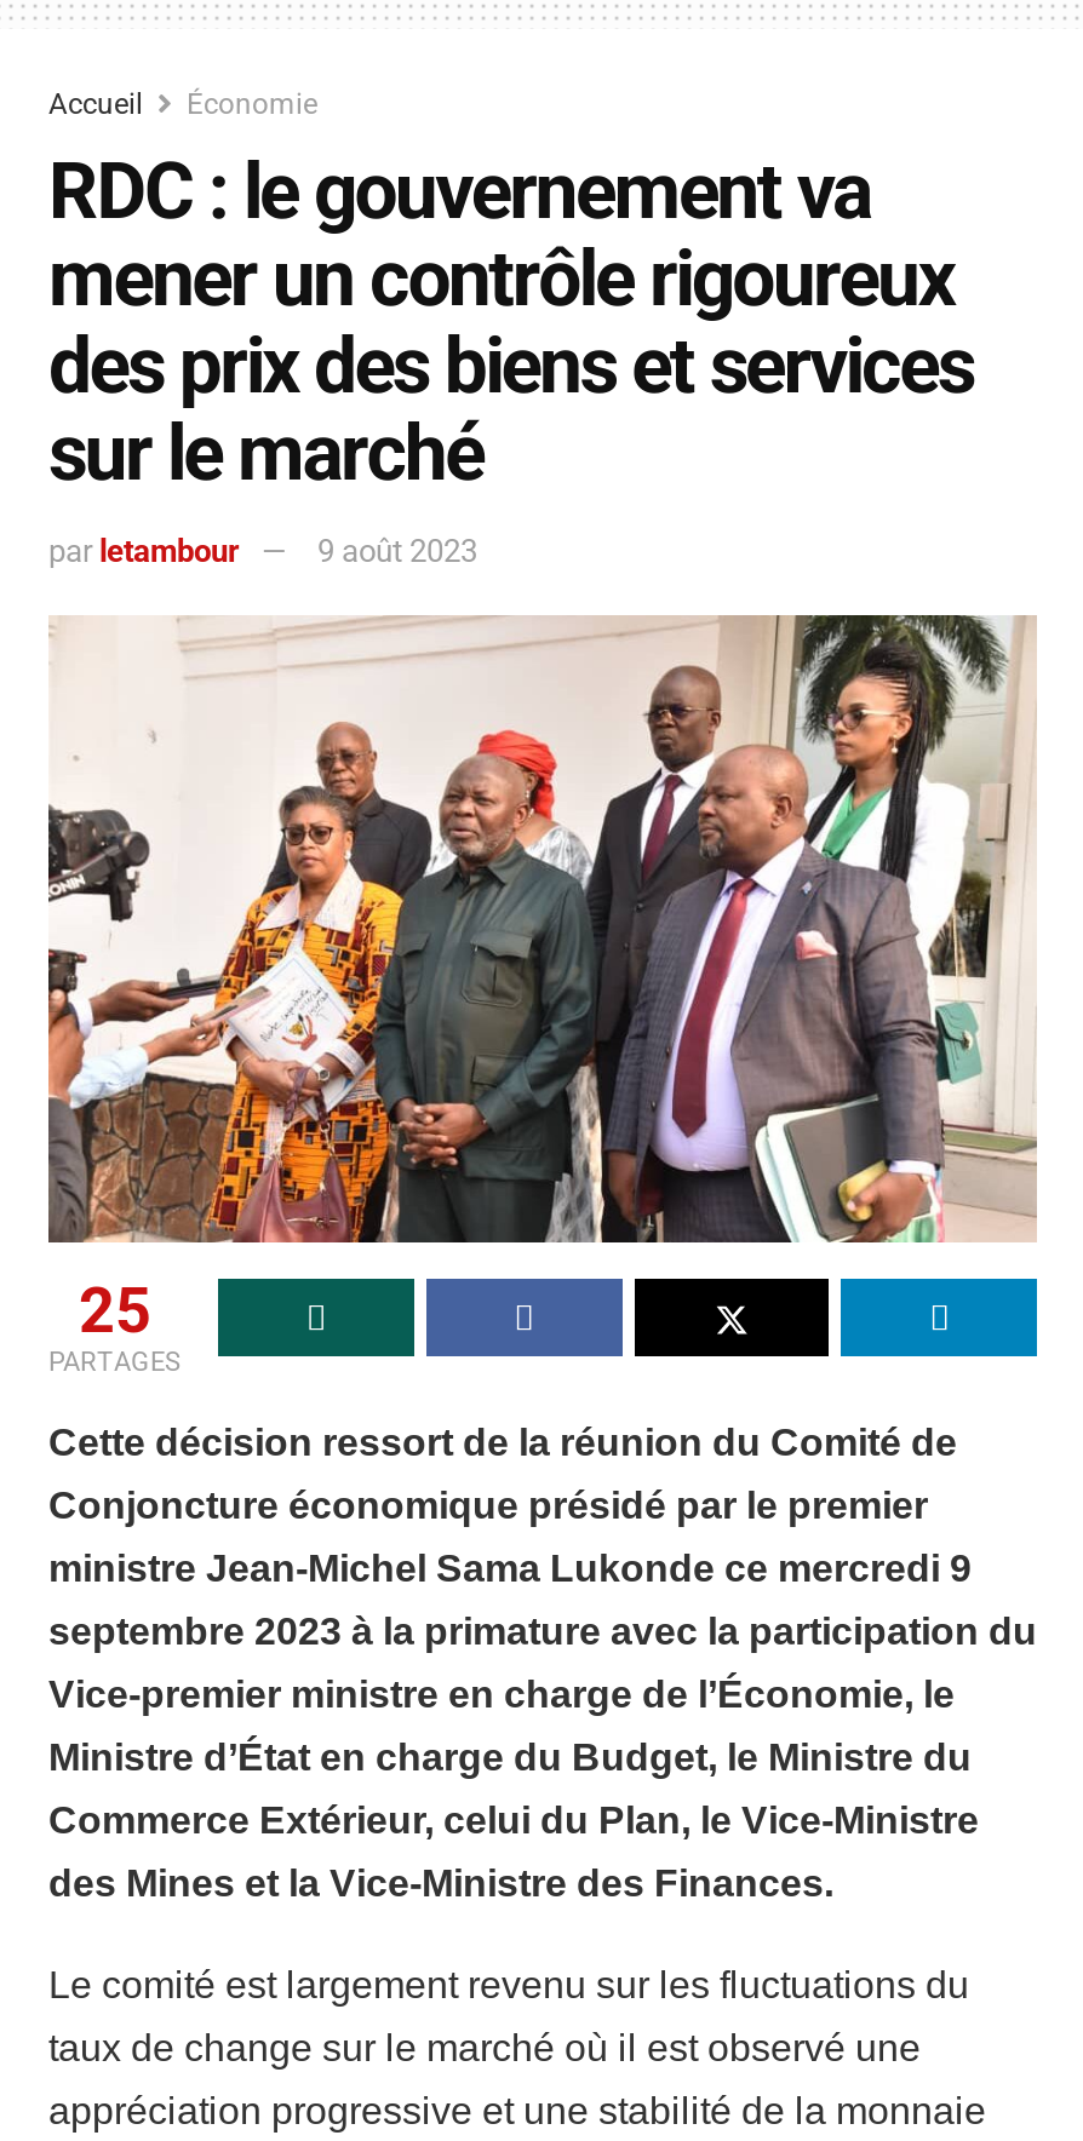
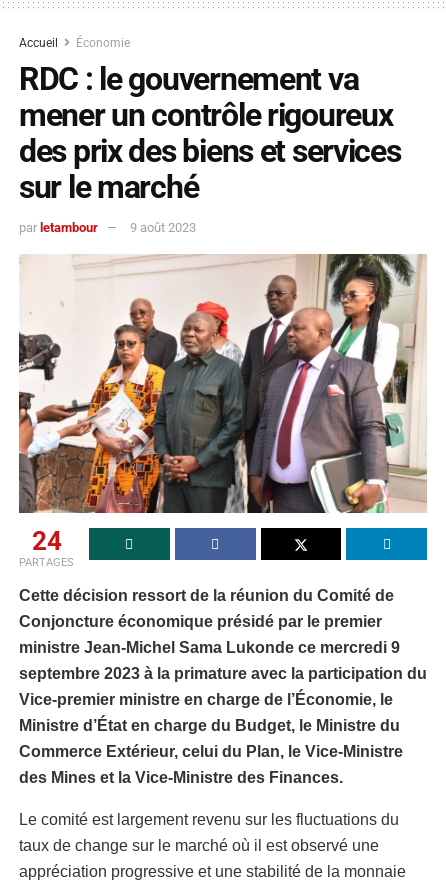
[79,1273,151,1346] 25 -> [31,526,61,556] 24

